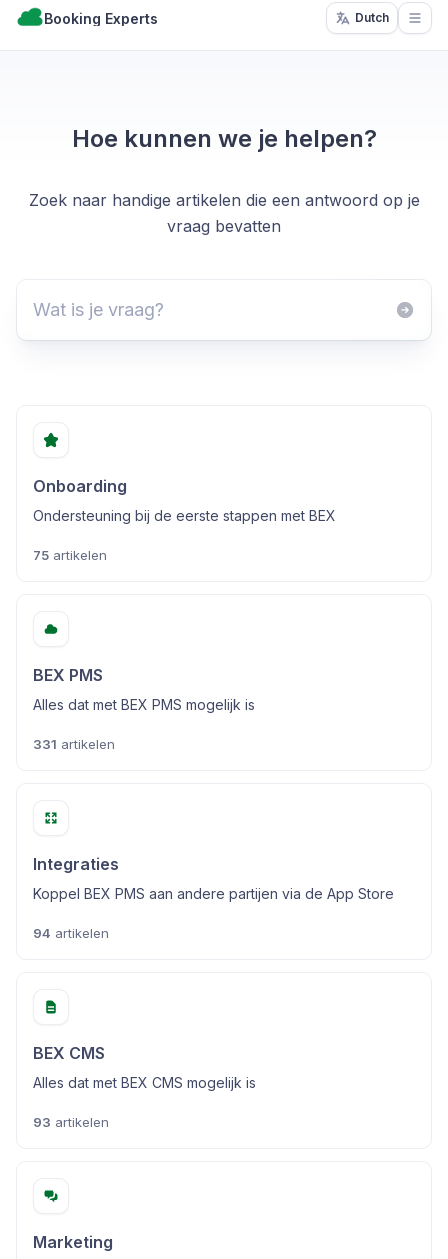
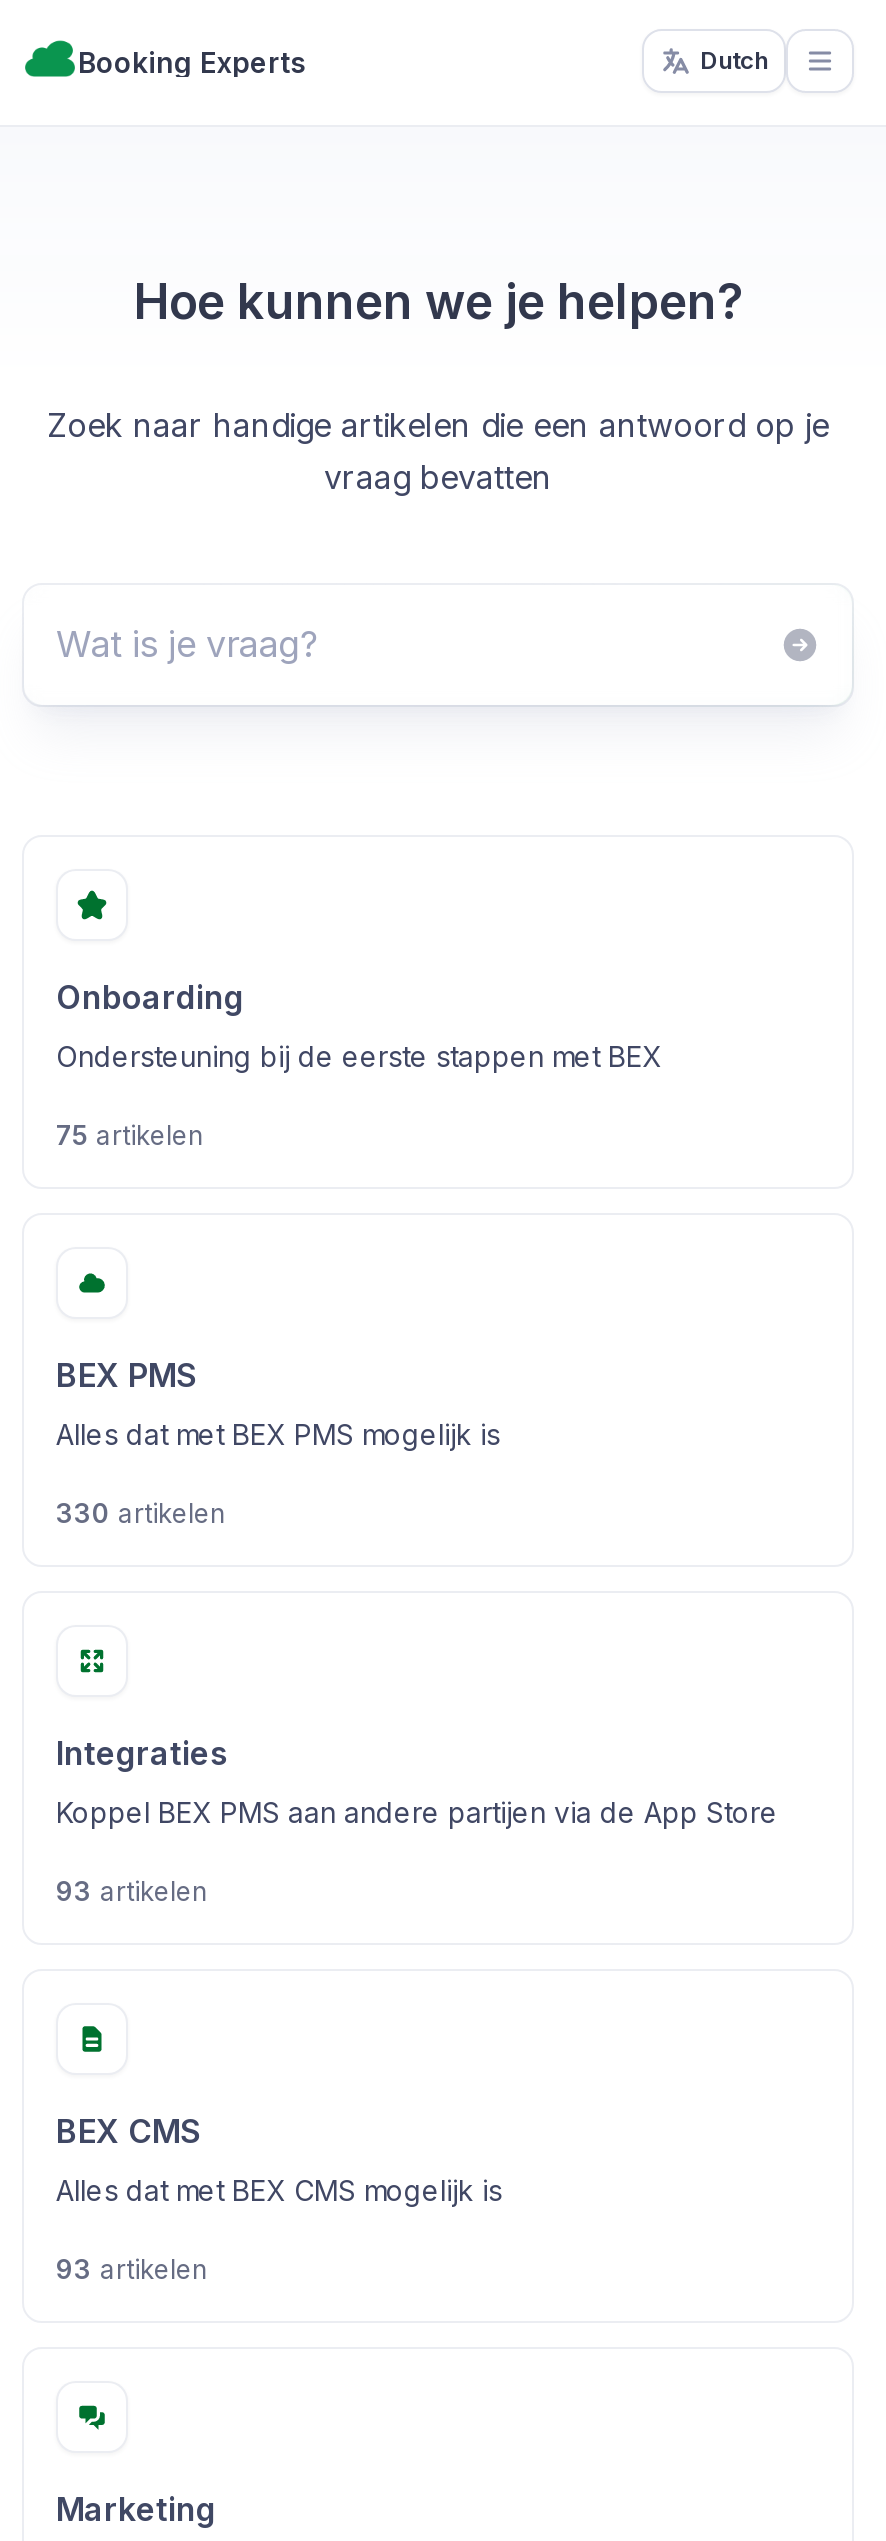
[33,736,115,752] 331 artikelen -> [56,1497,226,1529] 330 artikelen
[33,925,109,941] 94 artikelen -> [56,1875,208,1907] 93 artikelen

